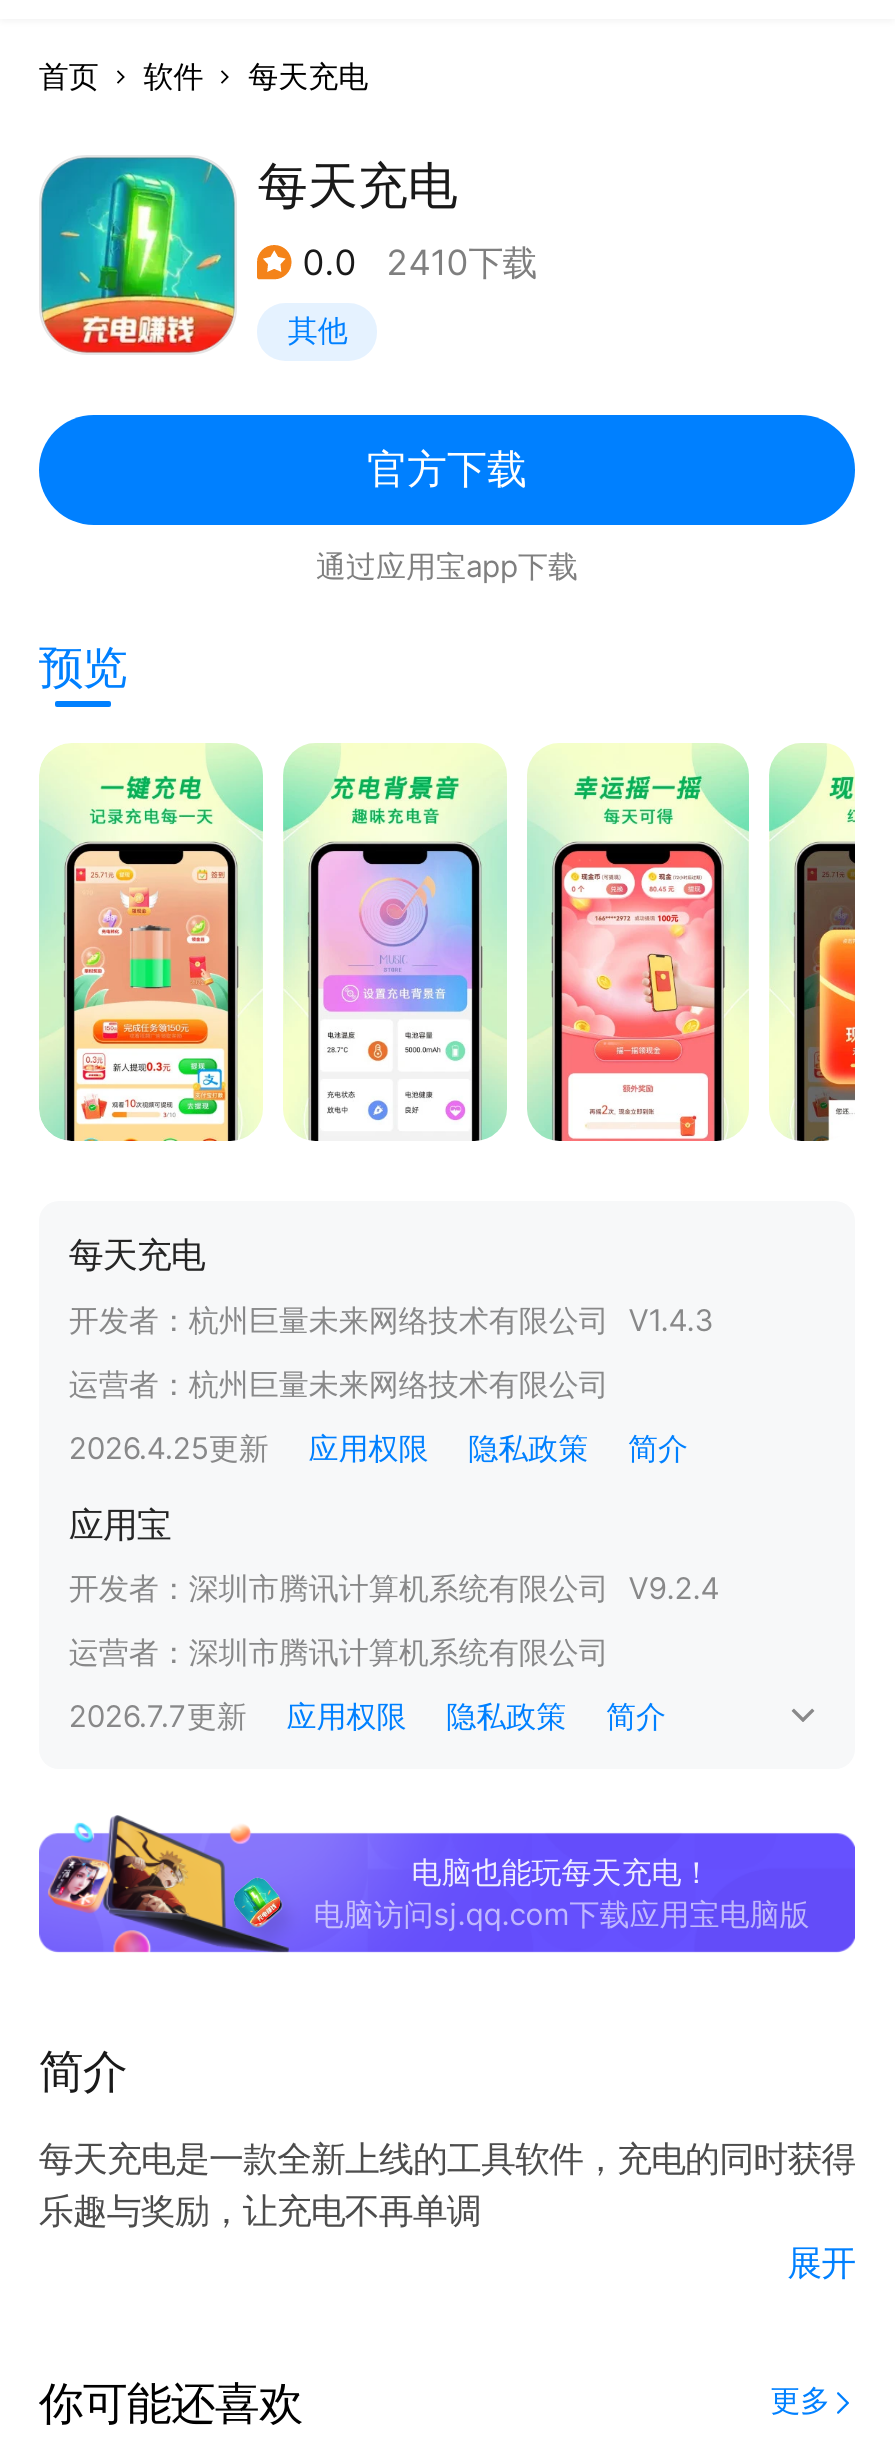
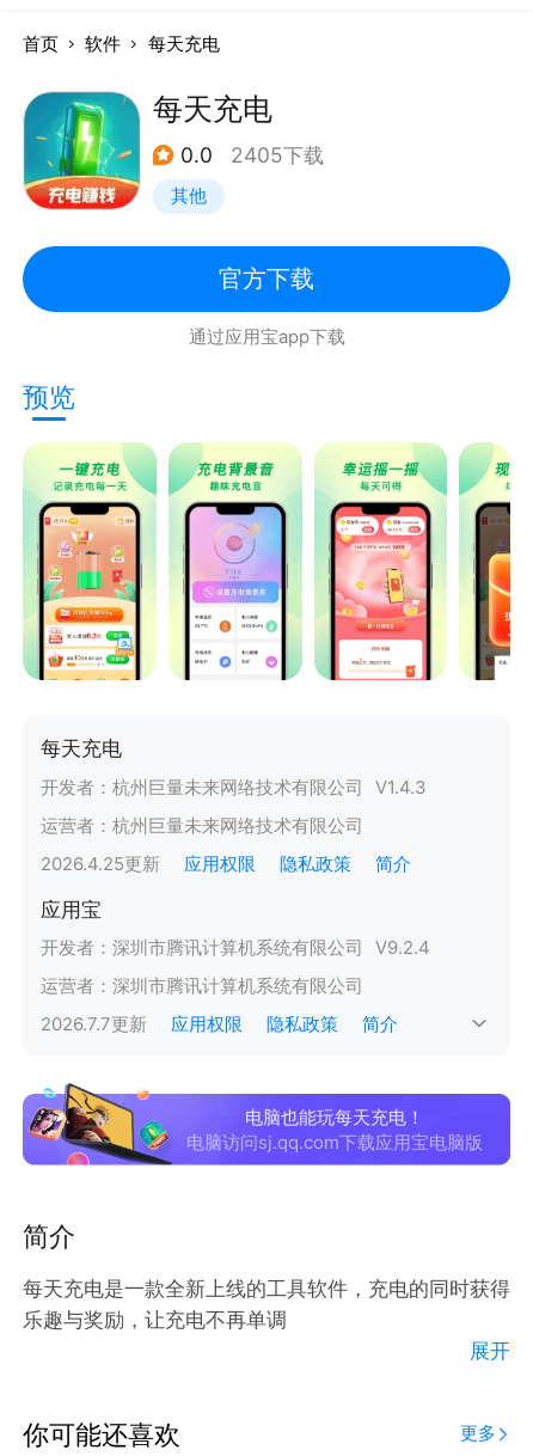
[303,242,536,284] 0.0 2410下载 -> [180,143,324,168] 0.0 2405下载

